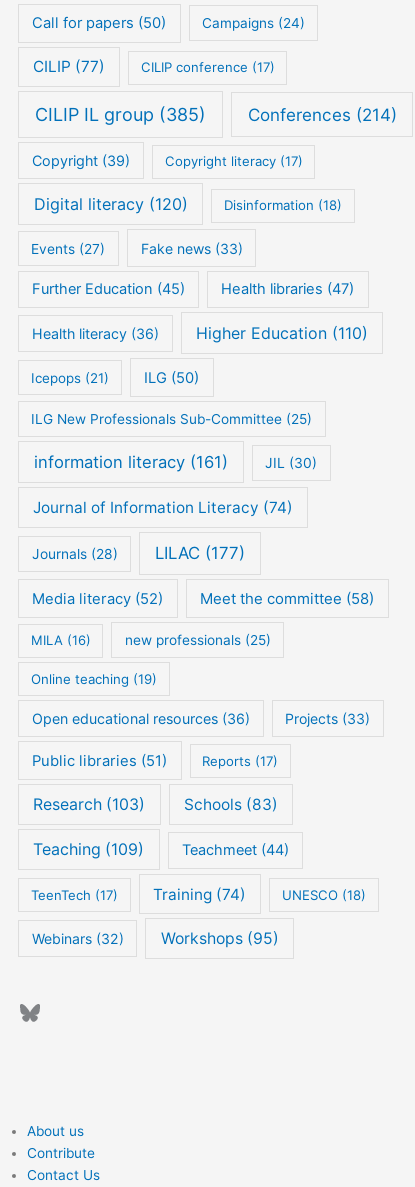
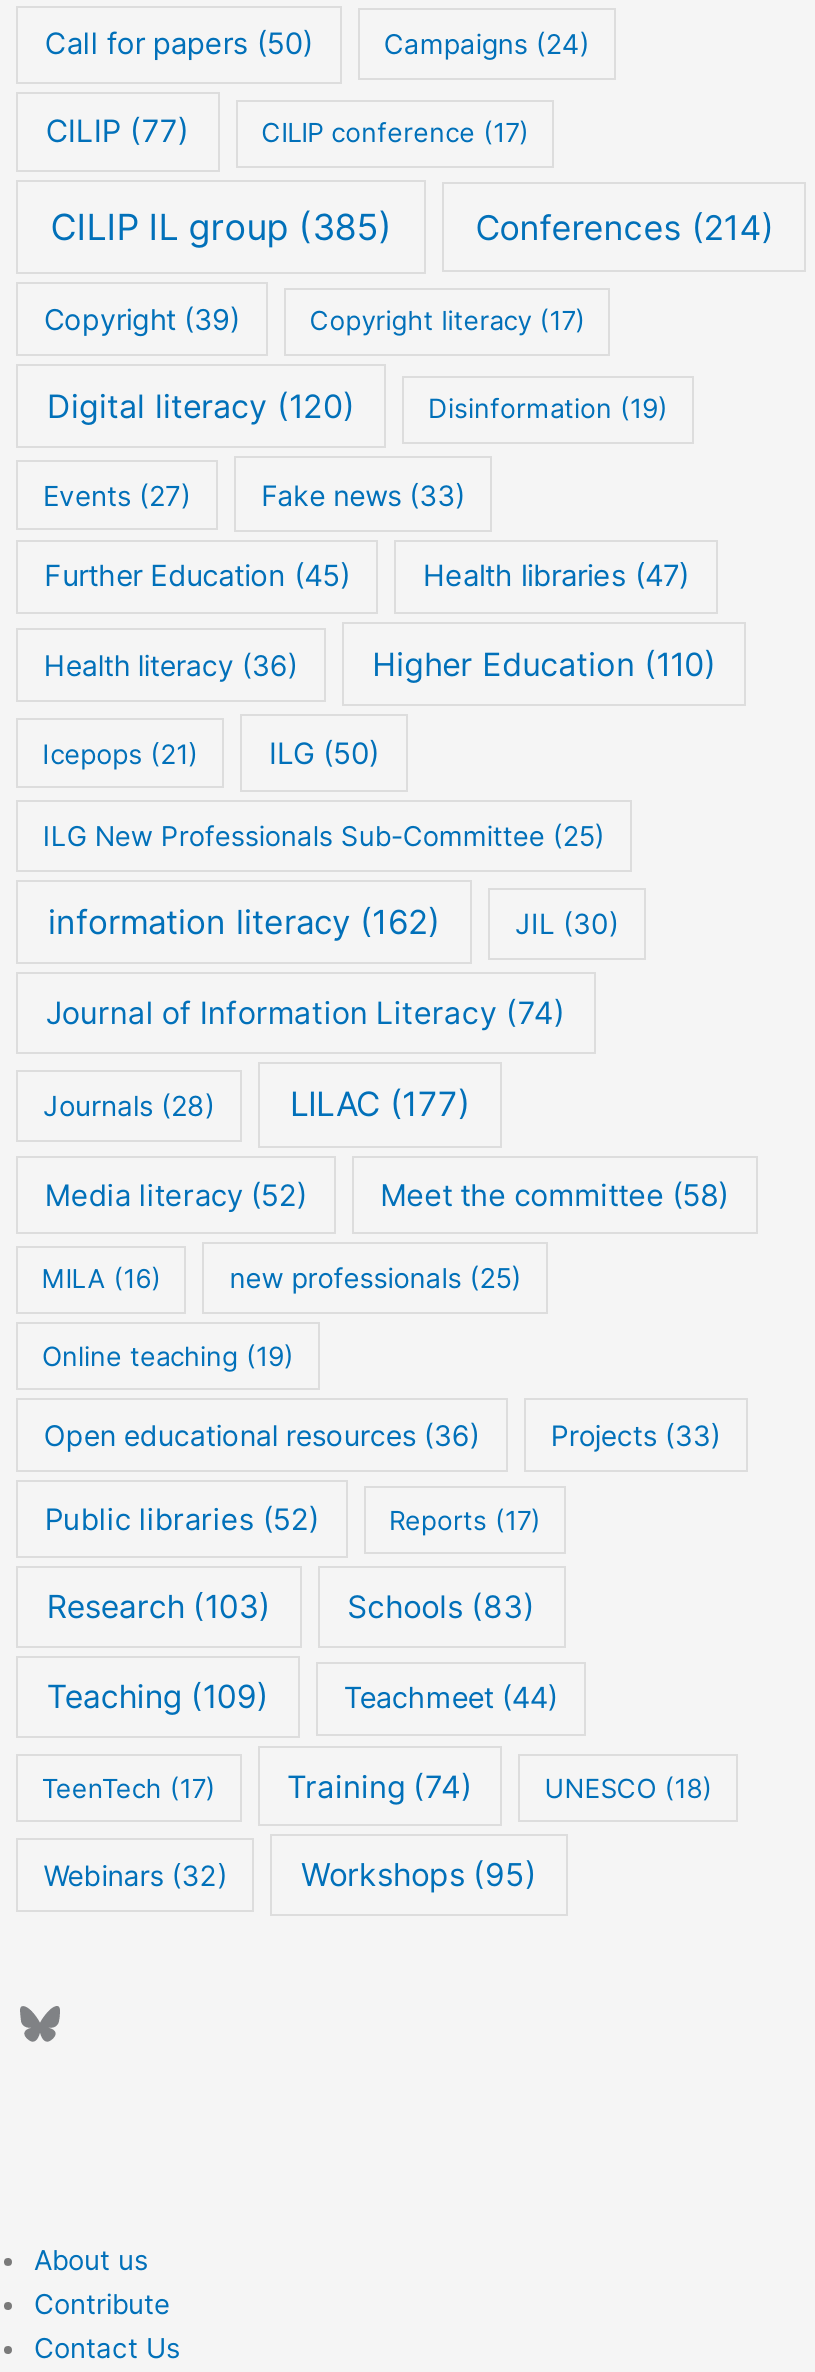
[224,197,342,213] Disinformation (18) -> [428,393,668,425] Disinformation (19)
[34,452,228,472] information literacy (161) -> [48,902,440,942] information literacy (162)
[32,752,167,770] Public libraries (51) -> [45,1502,319,1538] Public libraries (52)

